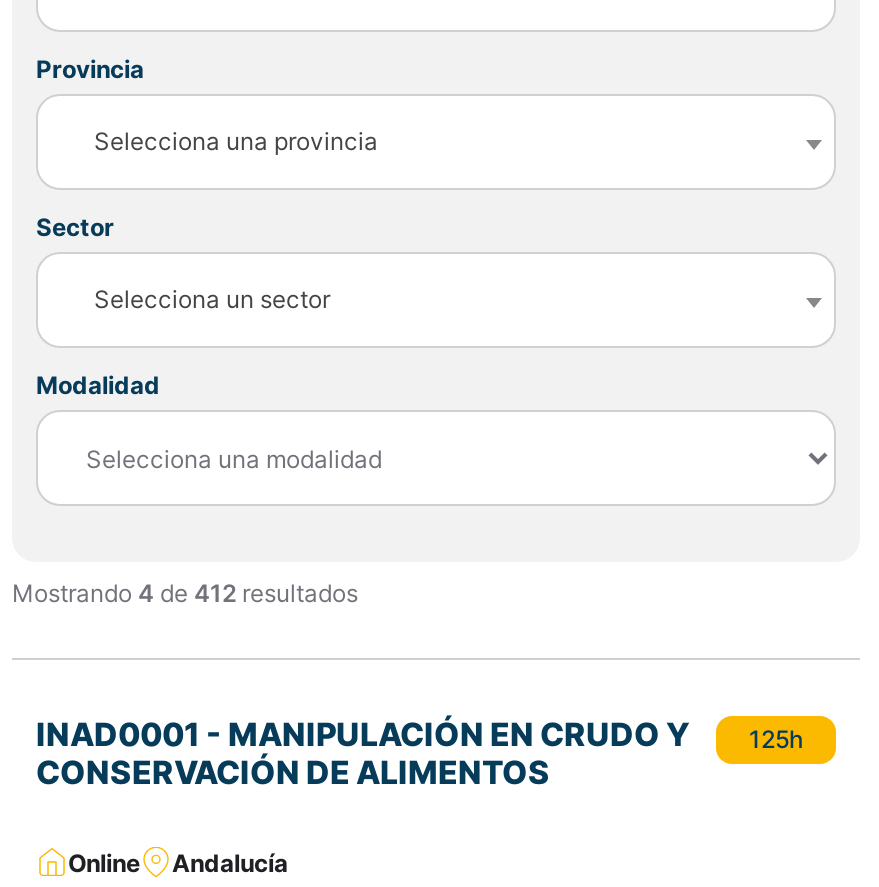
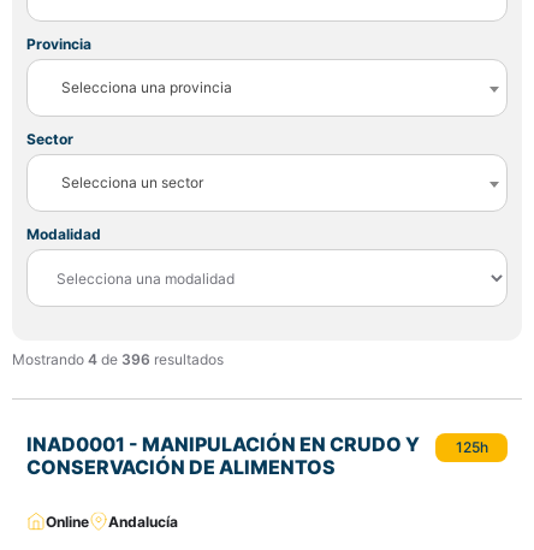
[12,578,358,608] Mostrando 4 de 412 resultados -> [12,350,224,368] Mostrando 4 de 396 resultados

